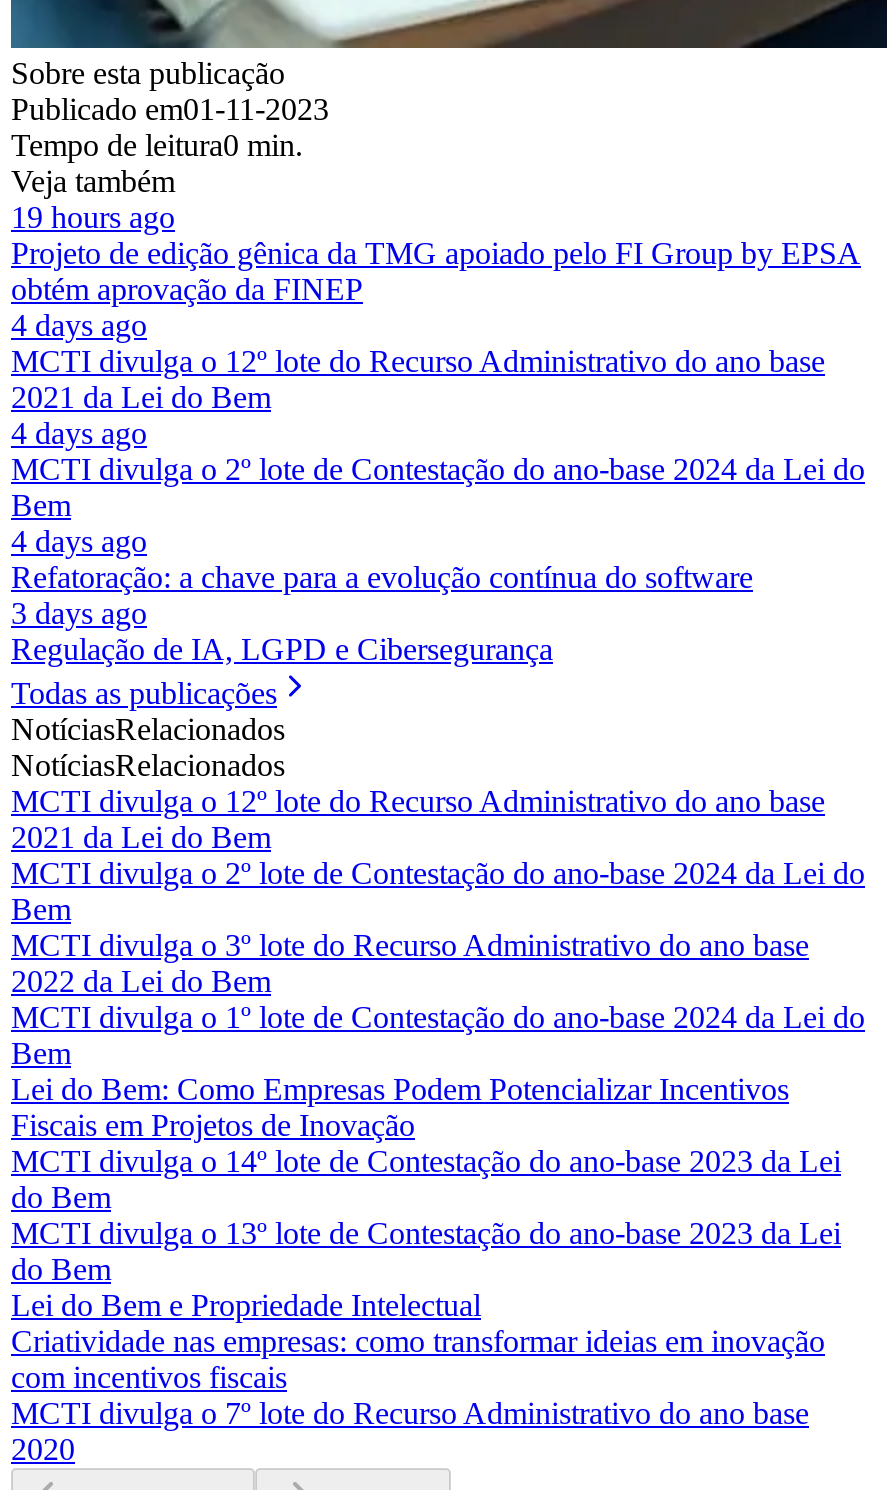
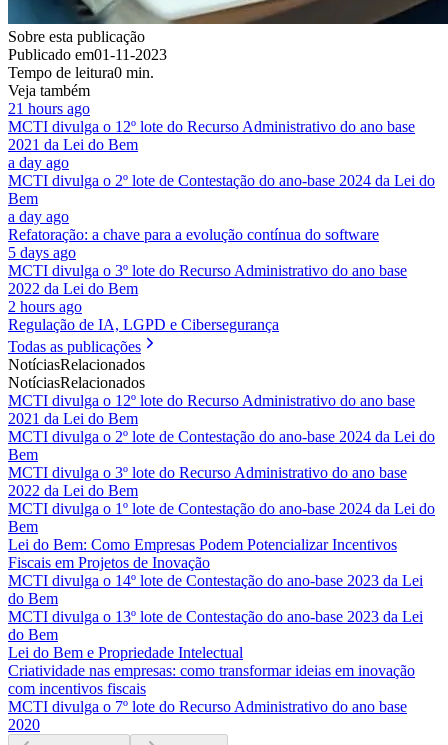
[11,200,861,342] 19 hours ago | Projeto de edição gênica da TMG apoiado pelo FI Group by EPSA | obtém aprovação da FINEP | 4 days ago -> [8,100,90,117] 21 hours ago
moved [11,344,825,414] -> [8,118,415,153]: MCTI divulga o 12º lote do Recurso Administrativo do ano base | 2021 da Lei do Bem
[11,416,147,450] 4 days ago -> [8,154,69,171] a day ago
moved [11,452,865,522] -> [8,172,435,207]: MCTI divulga o 2º lote de Contestação do ano-base 2024 da Lei do | Bem
[11,524,147,558] 4 days ago -> [8,208,69,225] a day ago
moved [11,560,753,594] -> [8,226,379,243]: Refatoração: a chave para a evolução contínua do software
[11,596,147,630] 3 days ago -> [8,244,407,315] 5 days ago | MCTI divulga o 3º lote do Recurso Administrativo do ano base | 2022 da Lei do Bem | 2 hours ago

